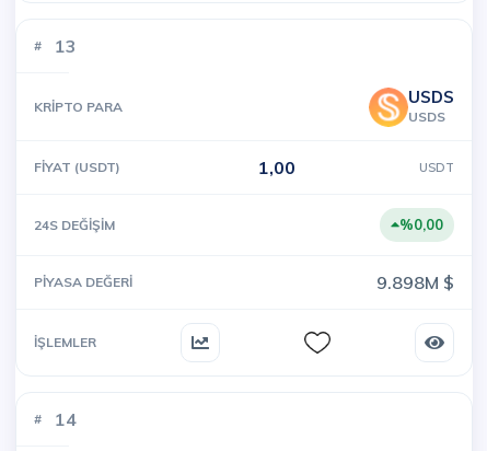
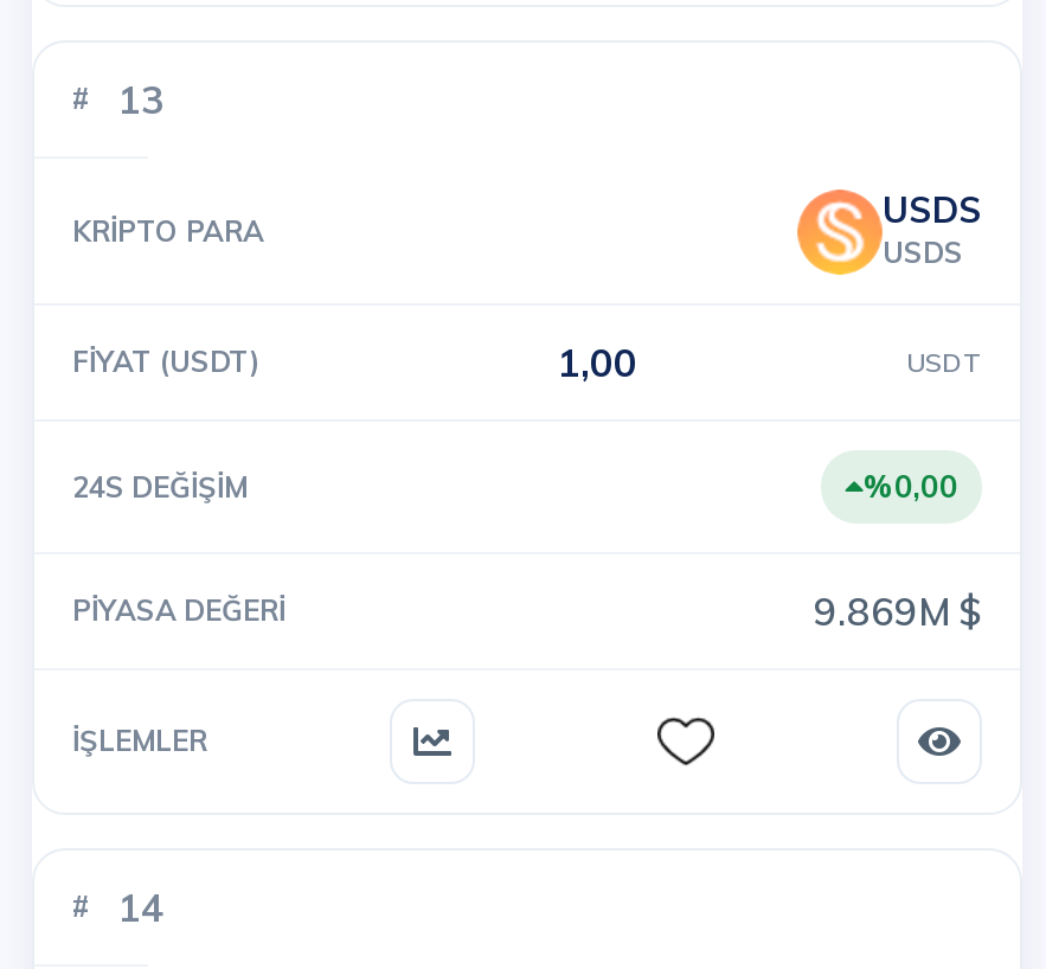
[376,271,454,293] 9.898M $ -> [814,588,982,635] 9.869M $

